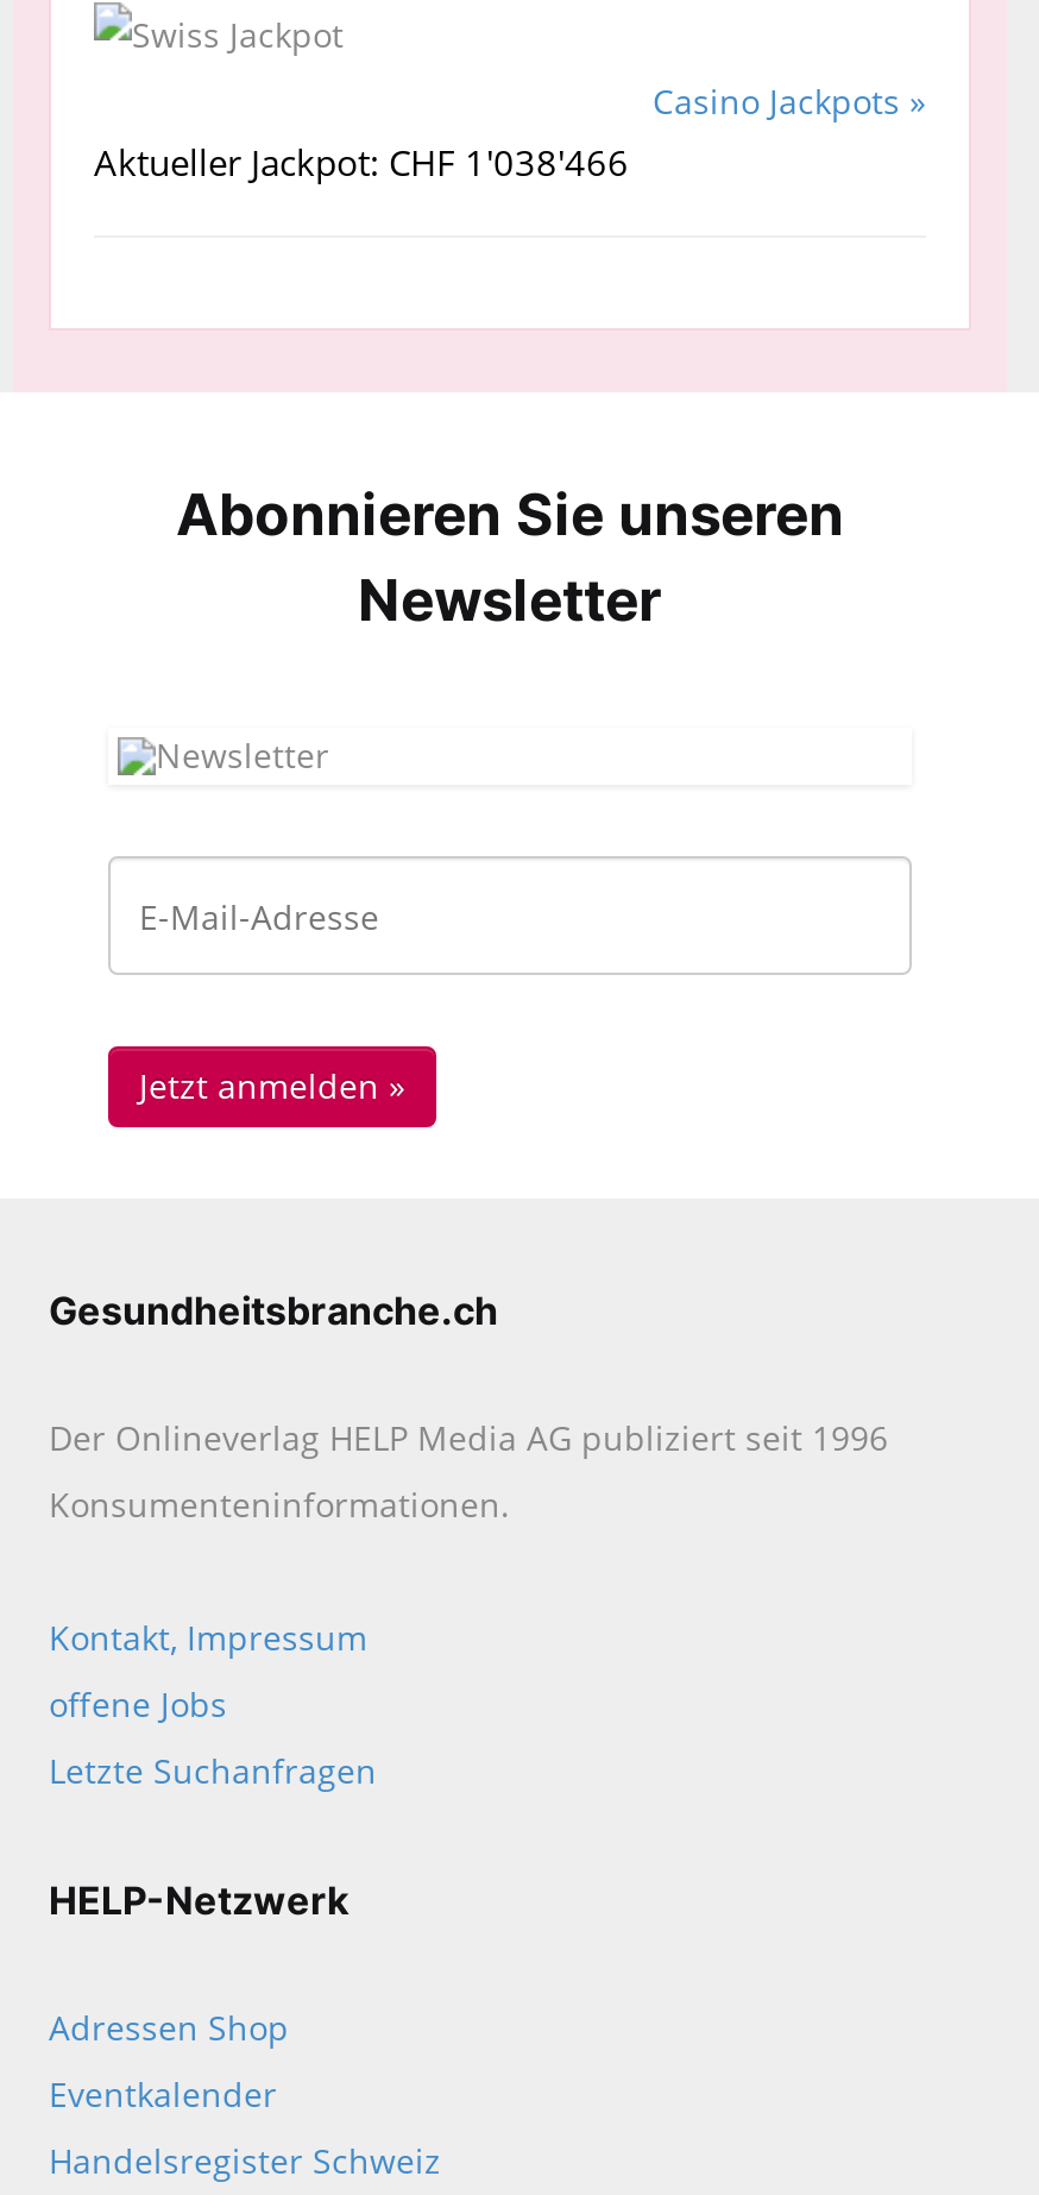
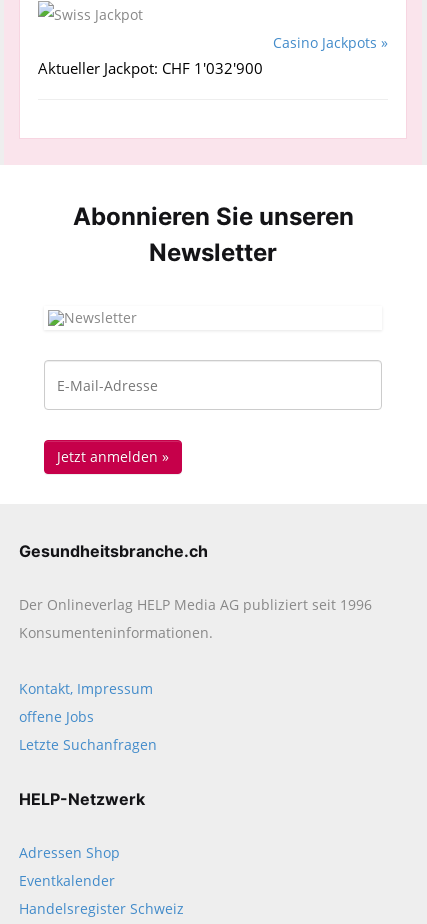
[94,138,629,186] Aktueller Jackpot: CHF 1'038'466 -> [38,58,263,78] Aktueller Jackpot: CHF 1'032'900

